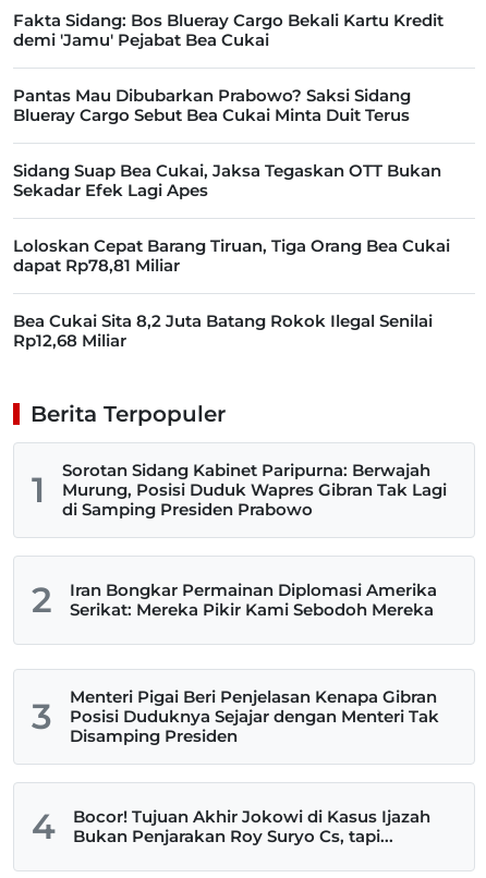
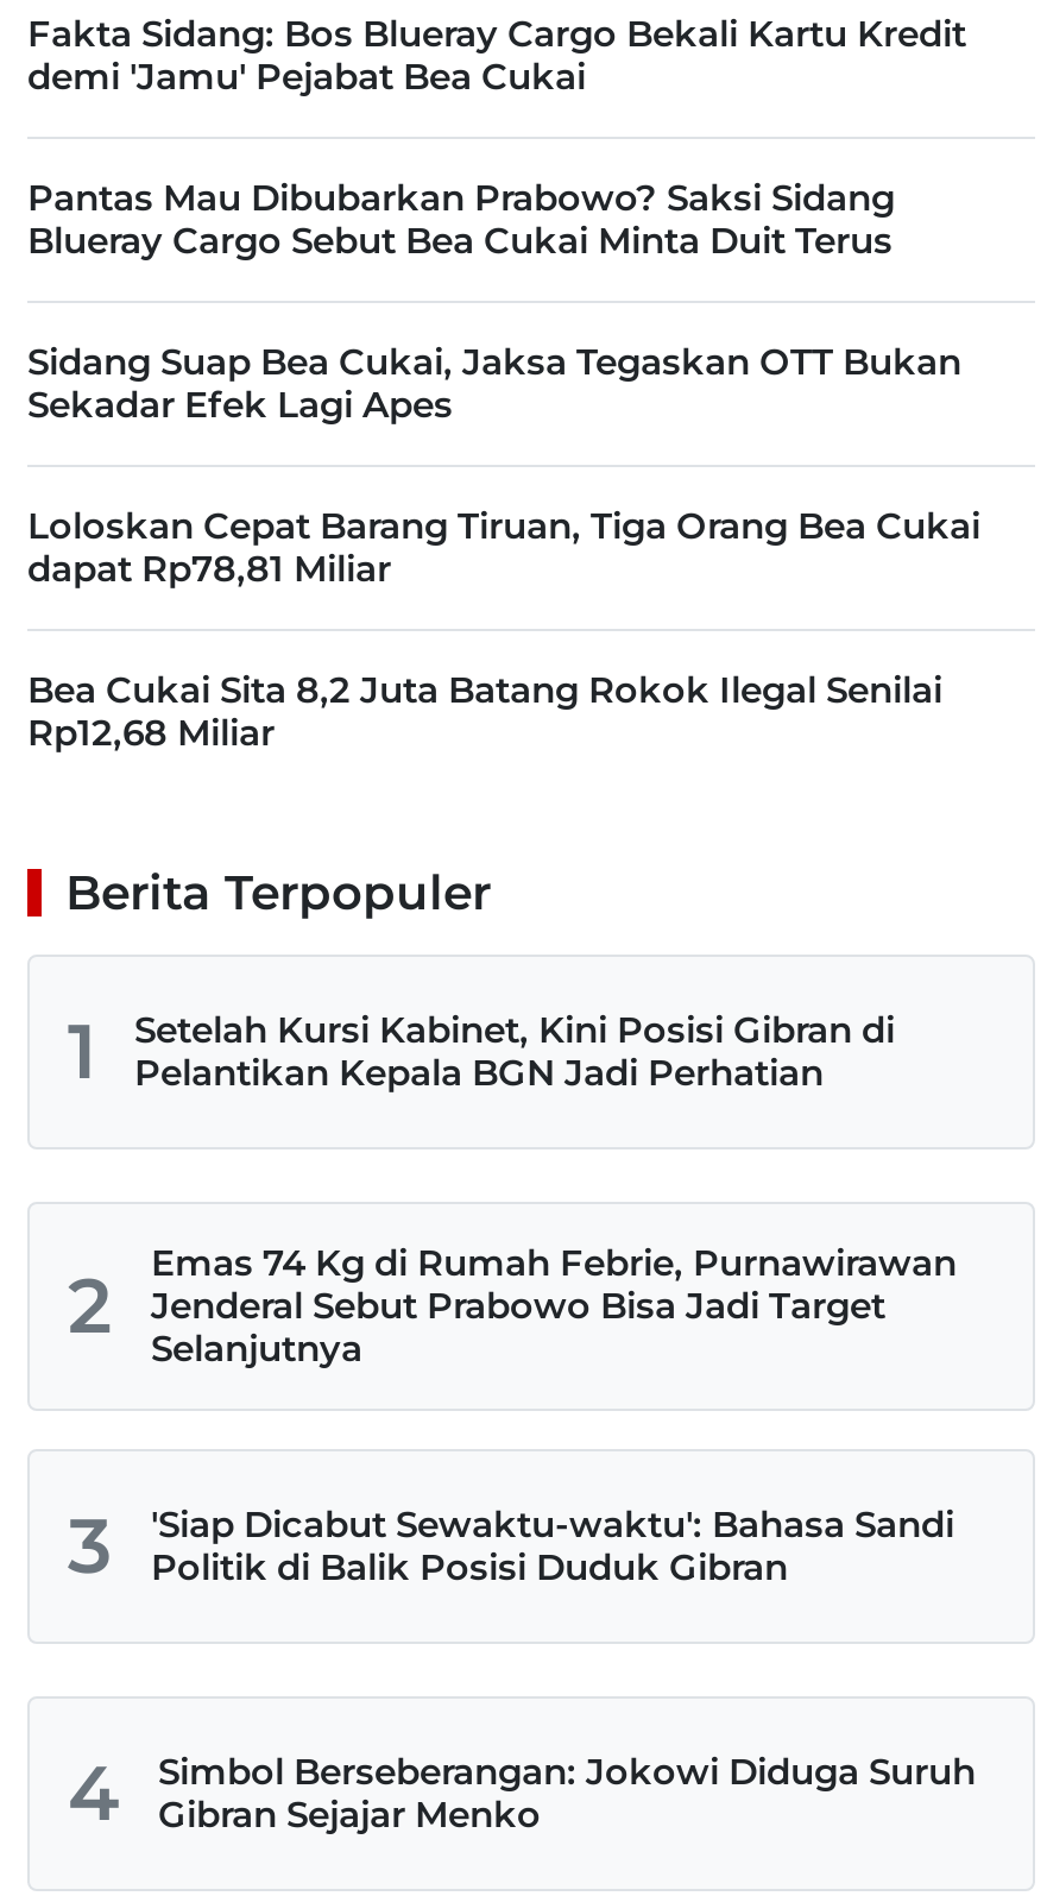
[62,460,447,520] Sorotan Sidang Kabinet Paripurna: Berwajah | Murung, Posisi Duduk Wapres Gibran Tak Lagi | di Samping Presiden Prabowo -> [134,1007,895,1095] Setelah Kursi Kabinet, Kini Posisi Gibran di | Pelantikan Kepala BGN Jadi Perhatian
[70,580,437,620] Iran Bongkar Permainan Diplomasi Amerika | Serikat: Mereka Pikir Kami Sebodoh Mereka -> [151,1240,957,1371] Emas 74 Kg di Rumah Febrie, Purnawirawan | Jenderal Sebut Prabowo Bisa Jadi Target | Selanjutnya
[70,686,439,746] Menteri Pigai Beri Penjelasan Kenapa Gibran | Posisi Duduknya Sejajar dengan Menteri Tak | Disamping Presiden -> [151,1501,954,1589] 'Siap Dicabut Sewaktu-waktu': Bahasa Sandi | Politik di Balik Posisi Duduk Gibran
[73,806,430,846] Bocor! Tujuan Akhir Jokowi di Kasus Ijazah | Bukan Penjarakan Roy Suryo Cs, tapi... -> [158,1749,976,1837] Simbol Berseberangan: Jokowi Diduga Suruh | Gibran Sejajar Menko

